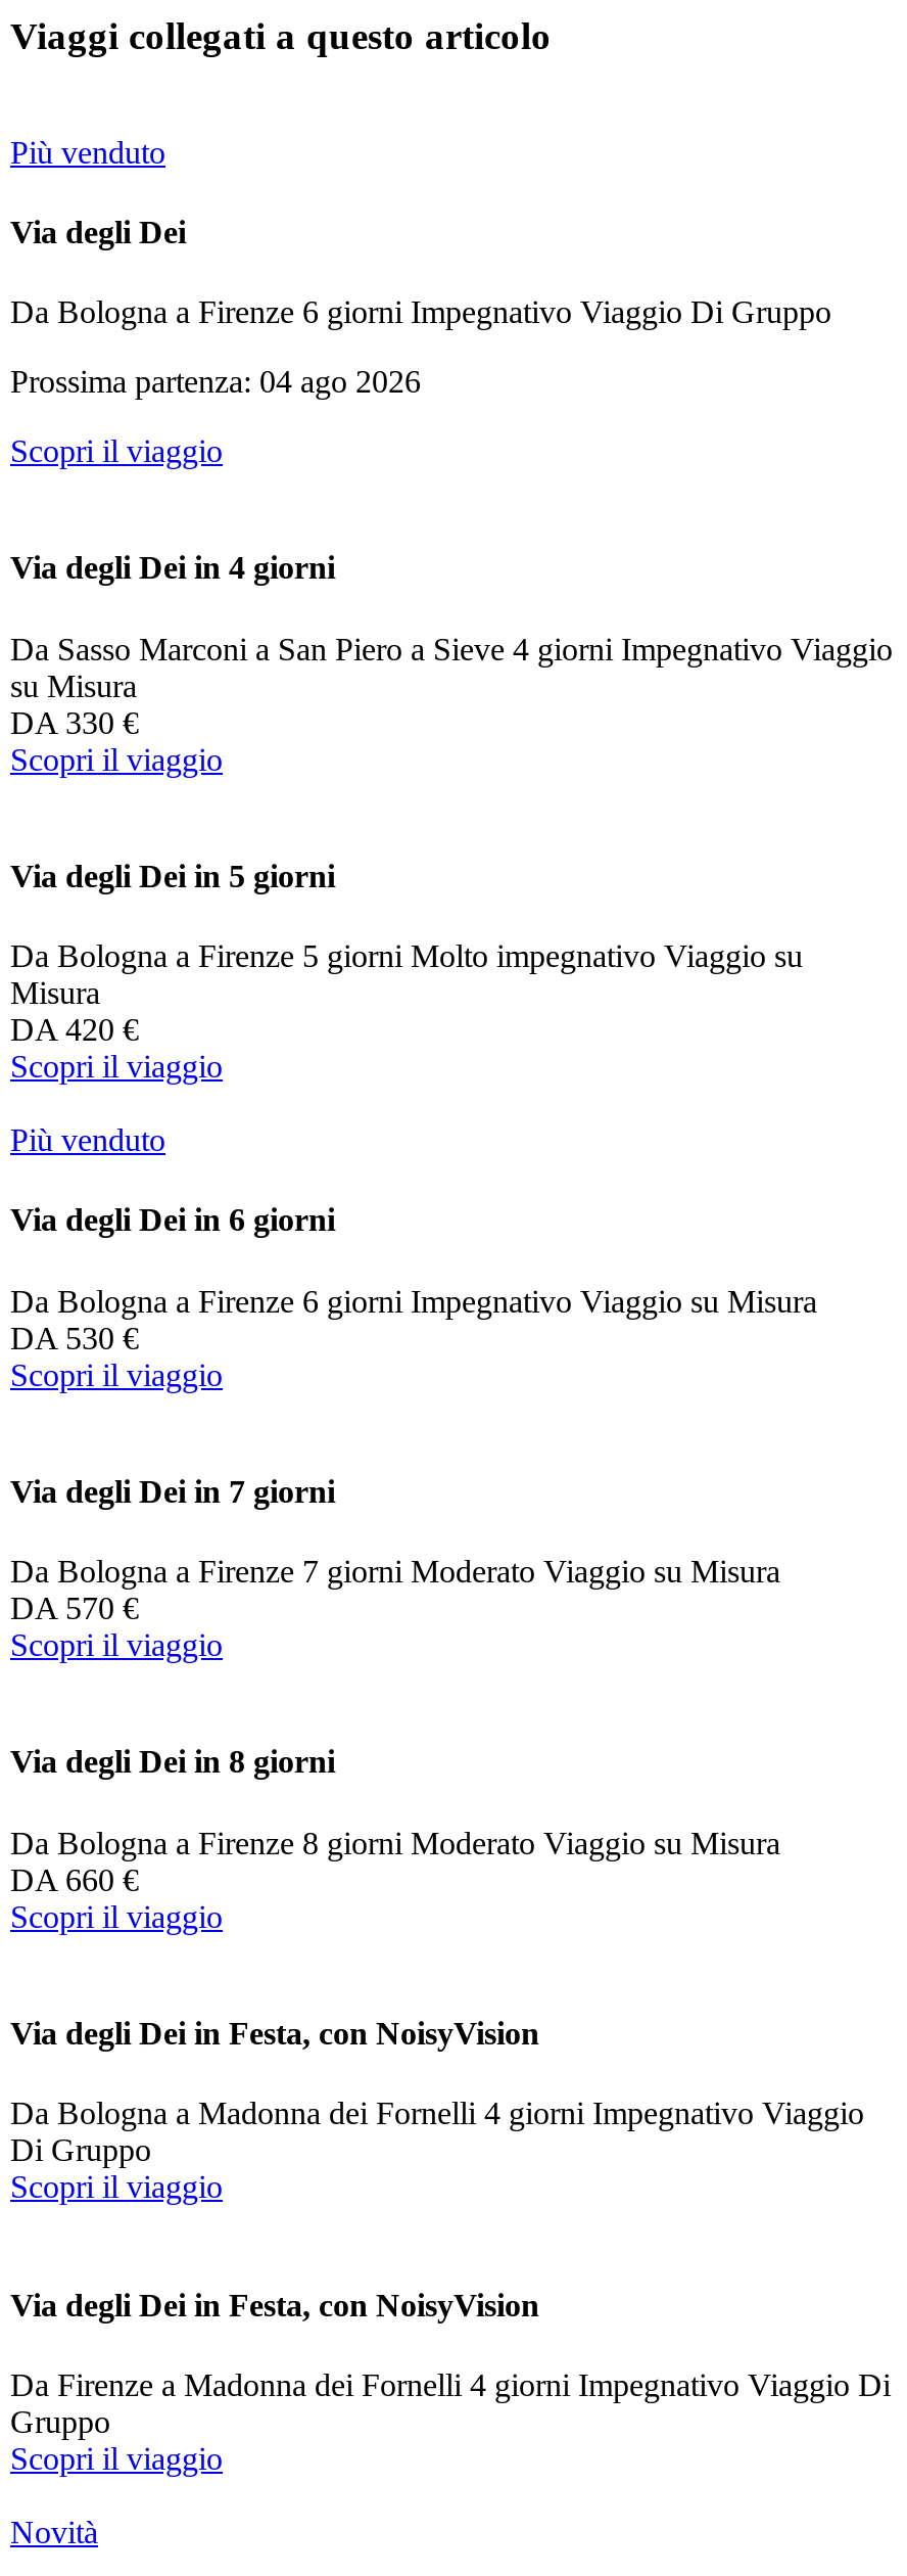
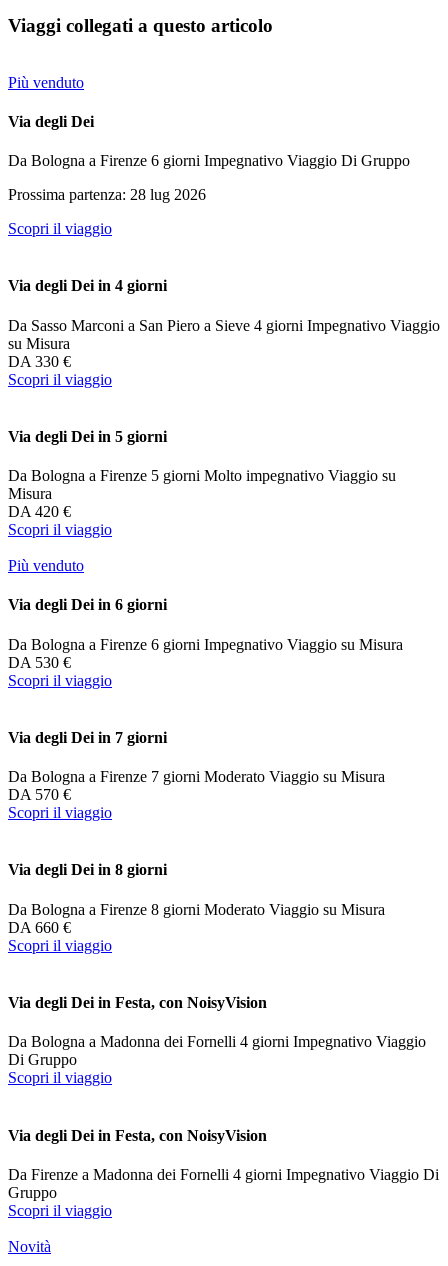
[10,364,421,399] Prossima partenza: 04 ago 2026 -> [8,186,206,203] Prossima partenza: 28 lug 2026

